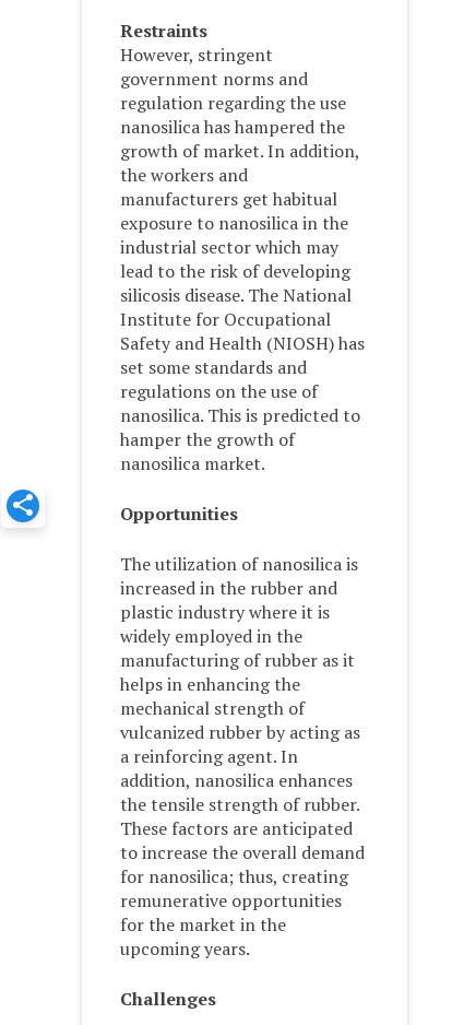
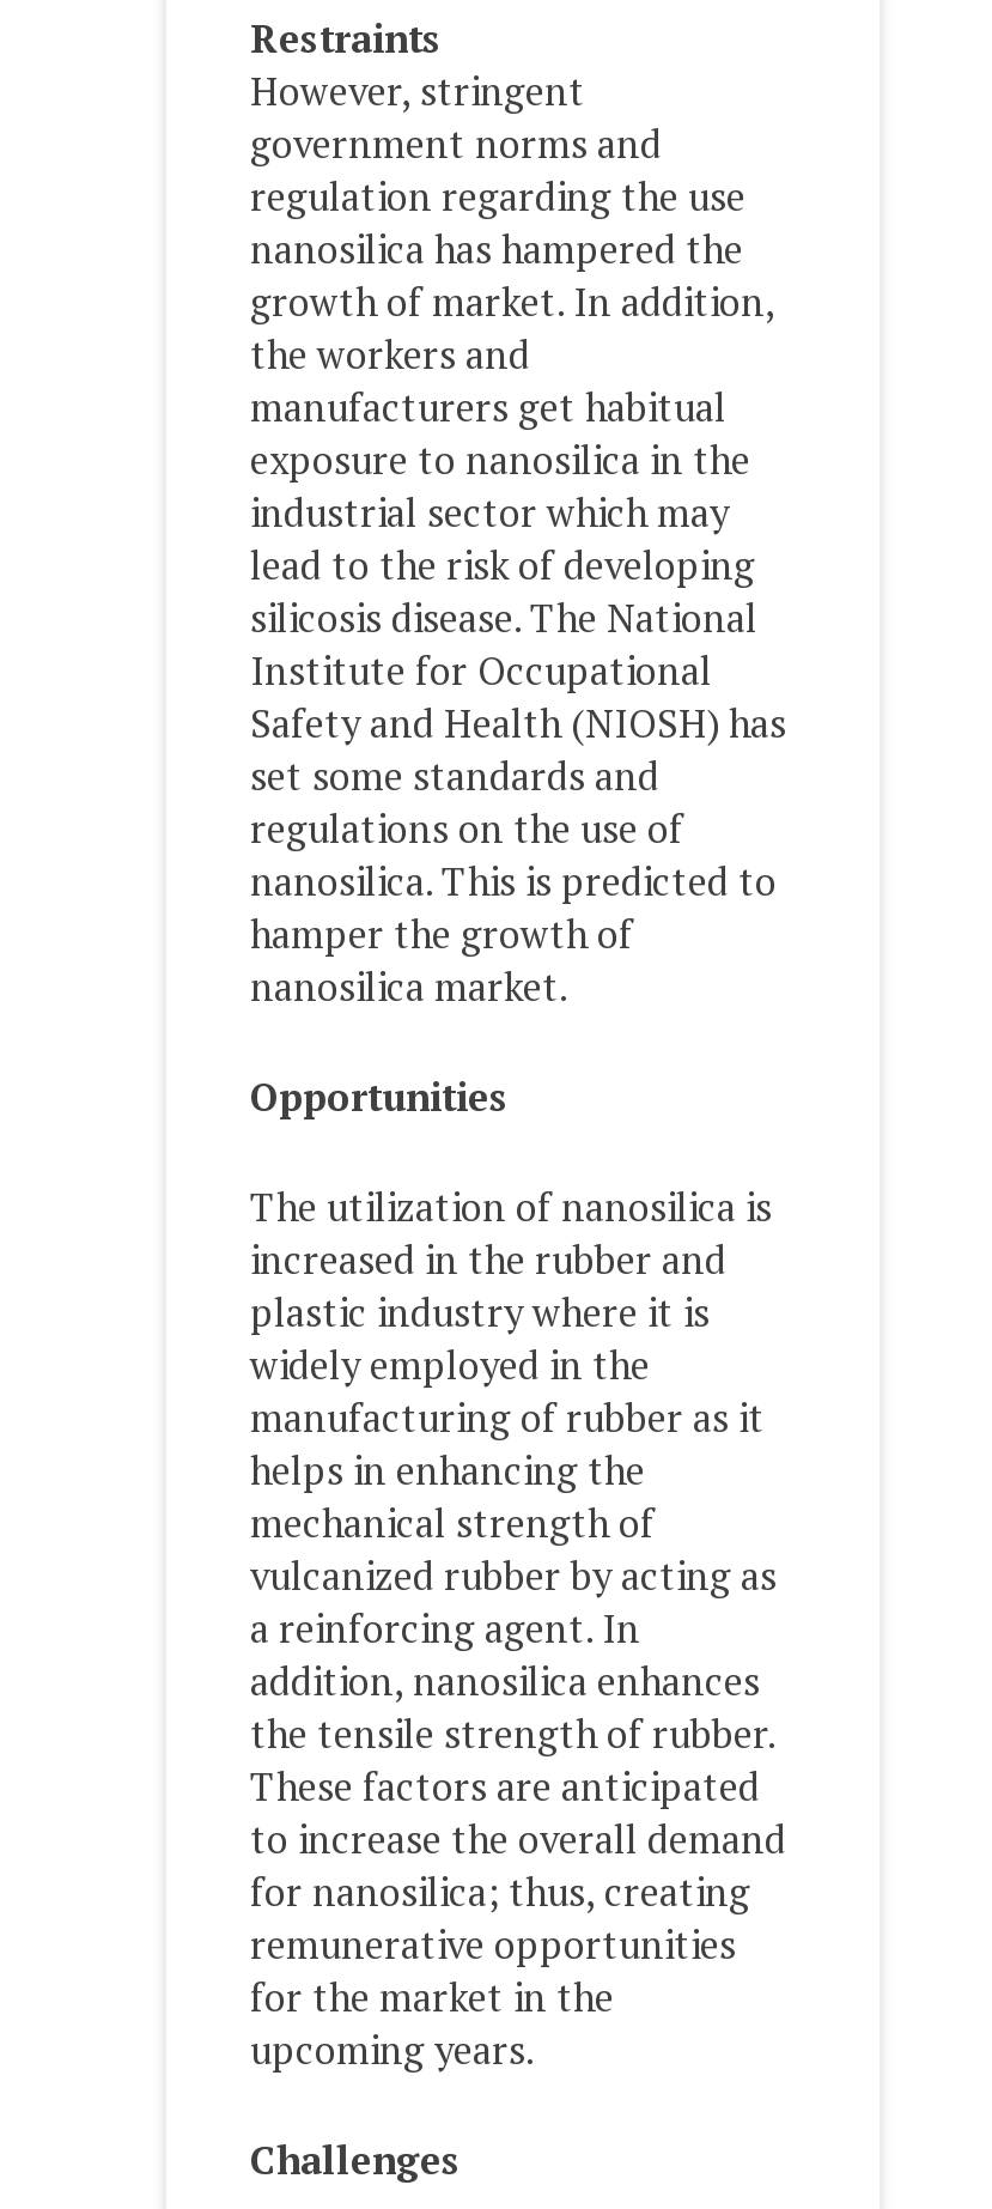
[3,487,45,534] [image] -> none

